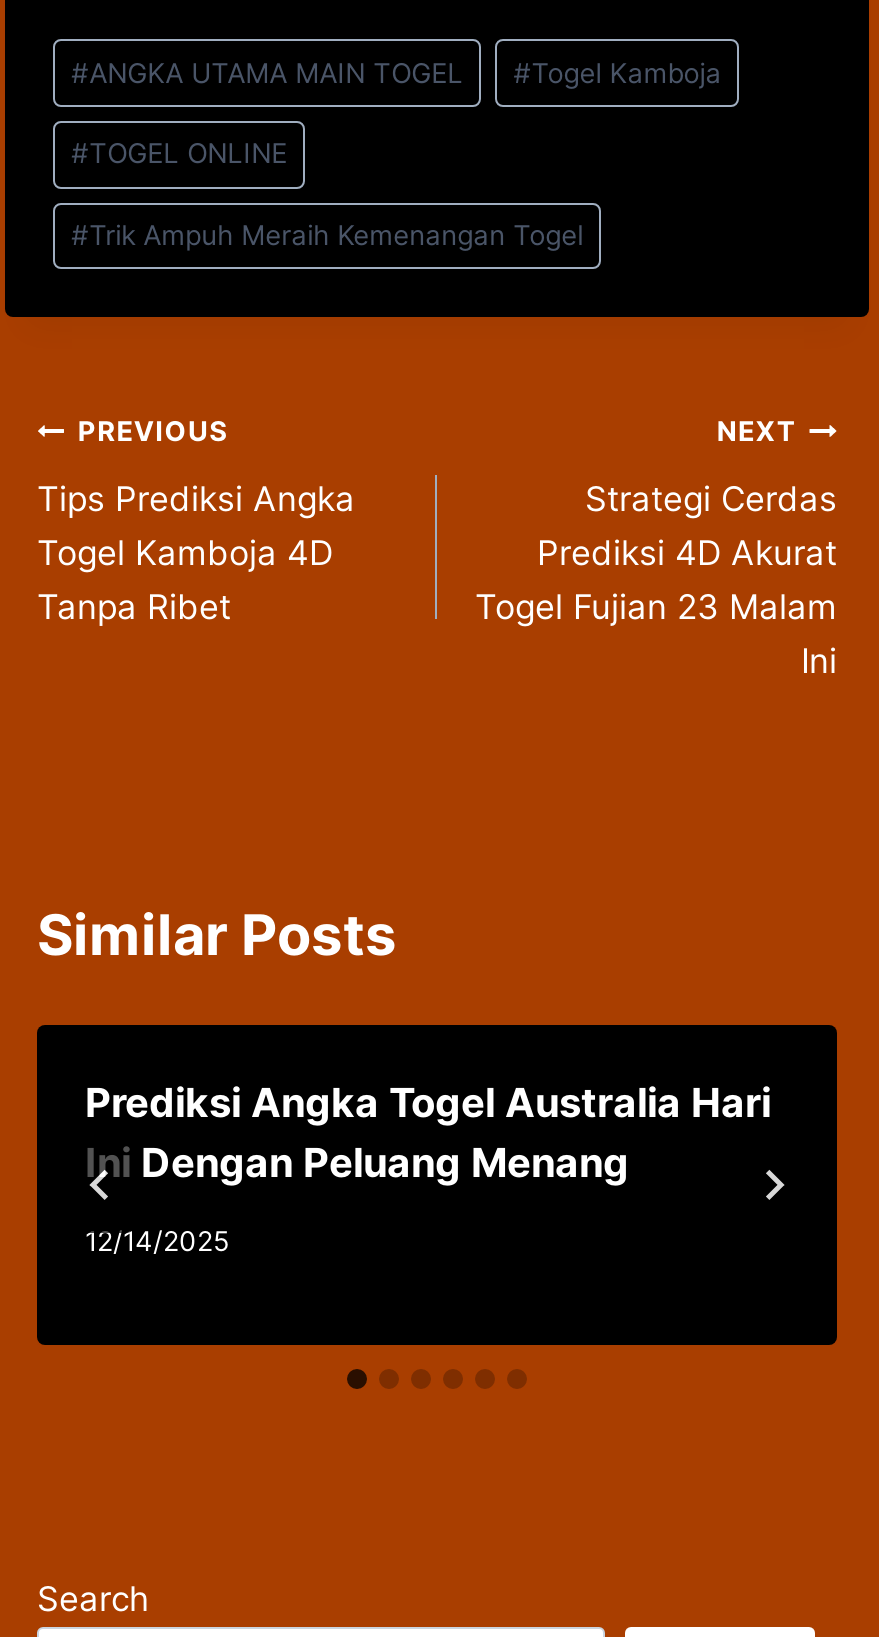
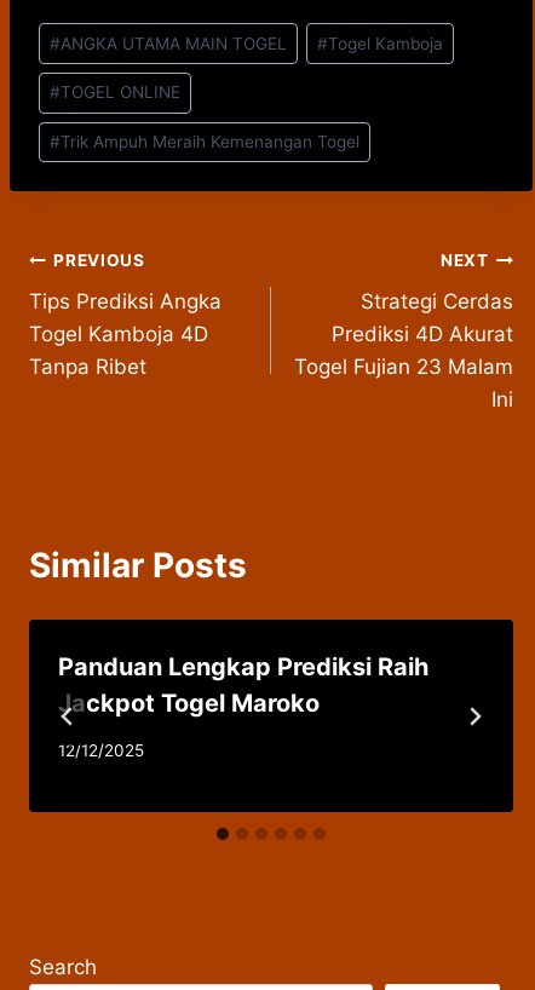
[85,1080,771,1188] Prediksi Angka Togel Australia Hari | Ini Dengan Peluang Menang -> [58,653,428,718] Panduan Lengkap Prediksi Raih | Jackpot Togel Maroko
[85,1225,229,1257] 12/14/2025 -> [58,741,144,760] 12/12/2025

